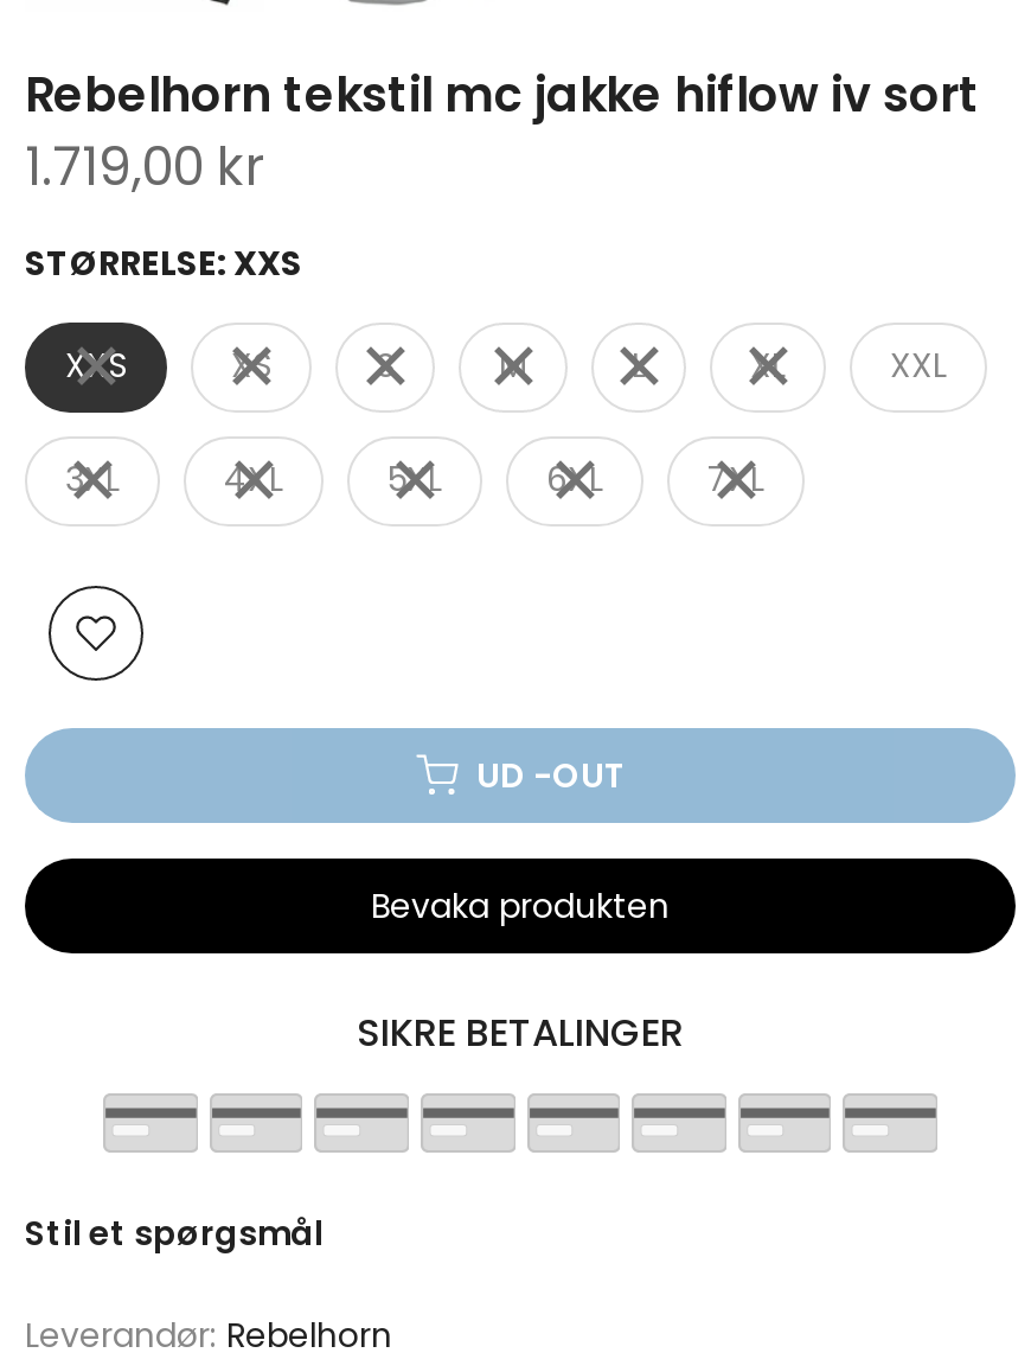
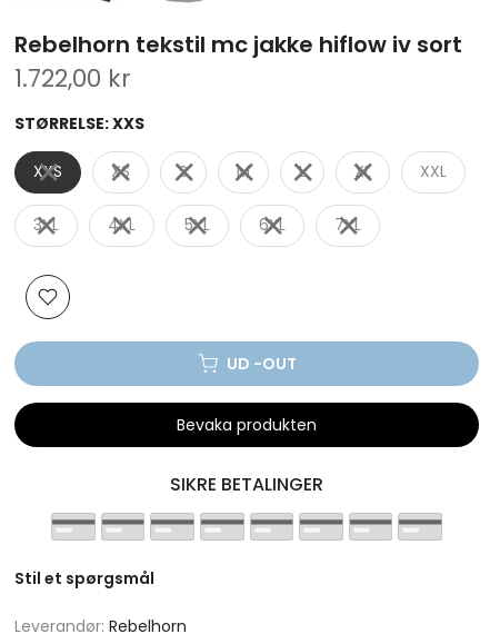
[25,130,267,203] 1.719,00 kr -> [14,61,131,95] 1.722,00 kr

